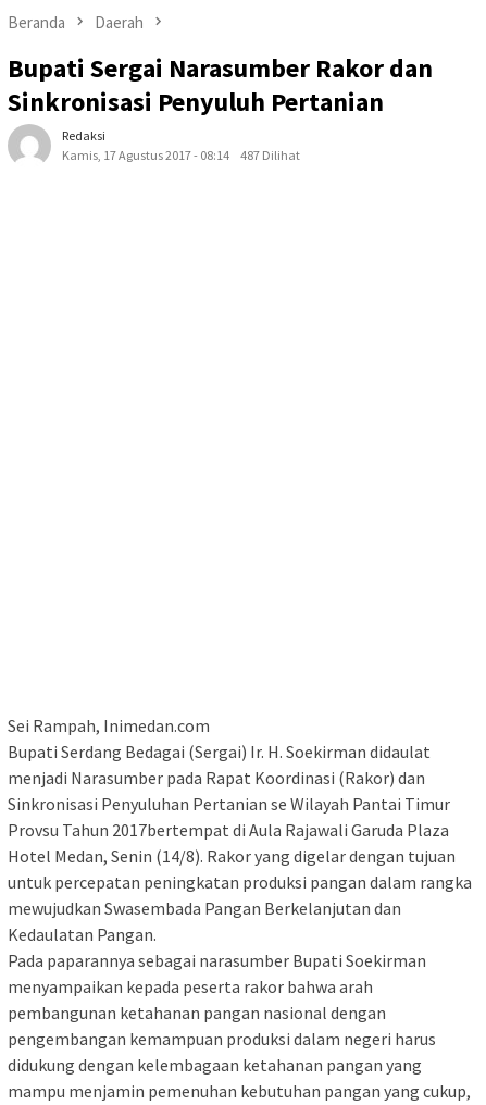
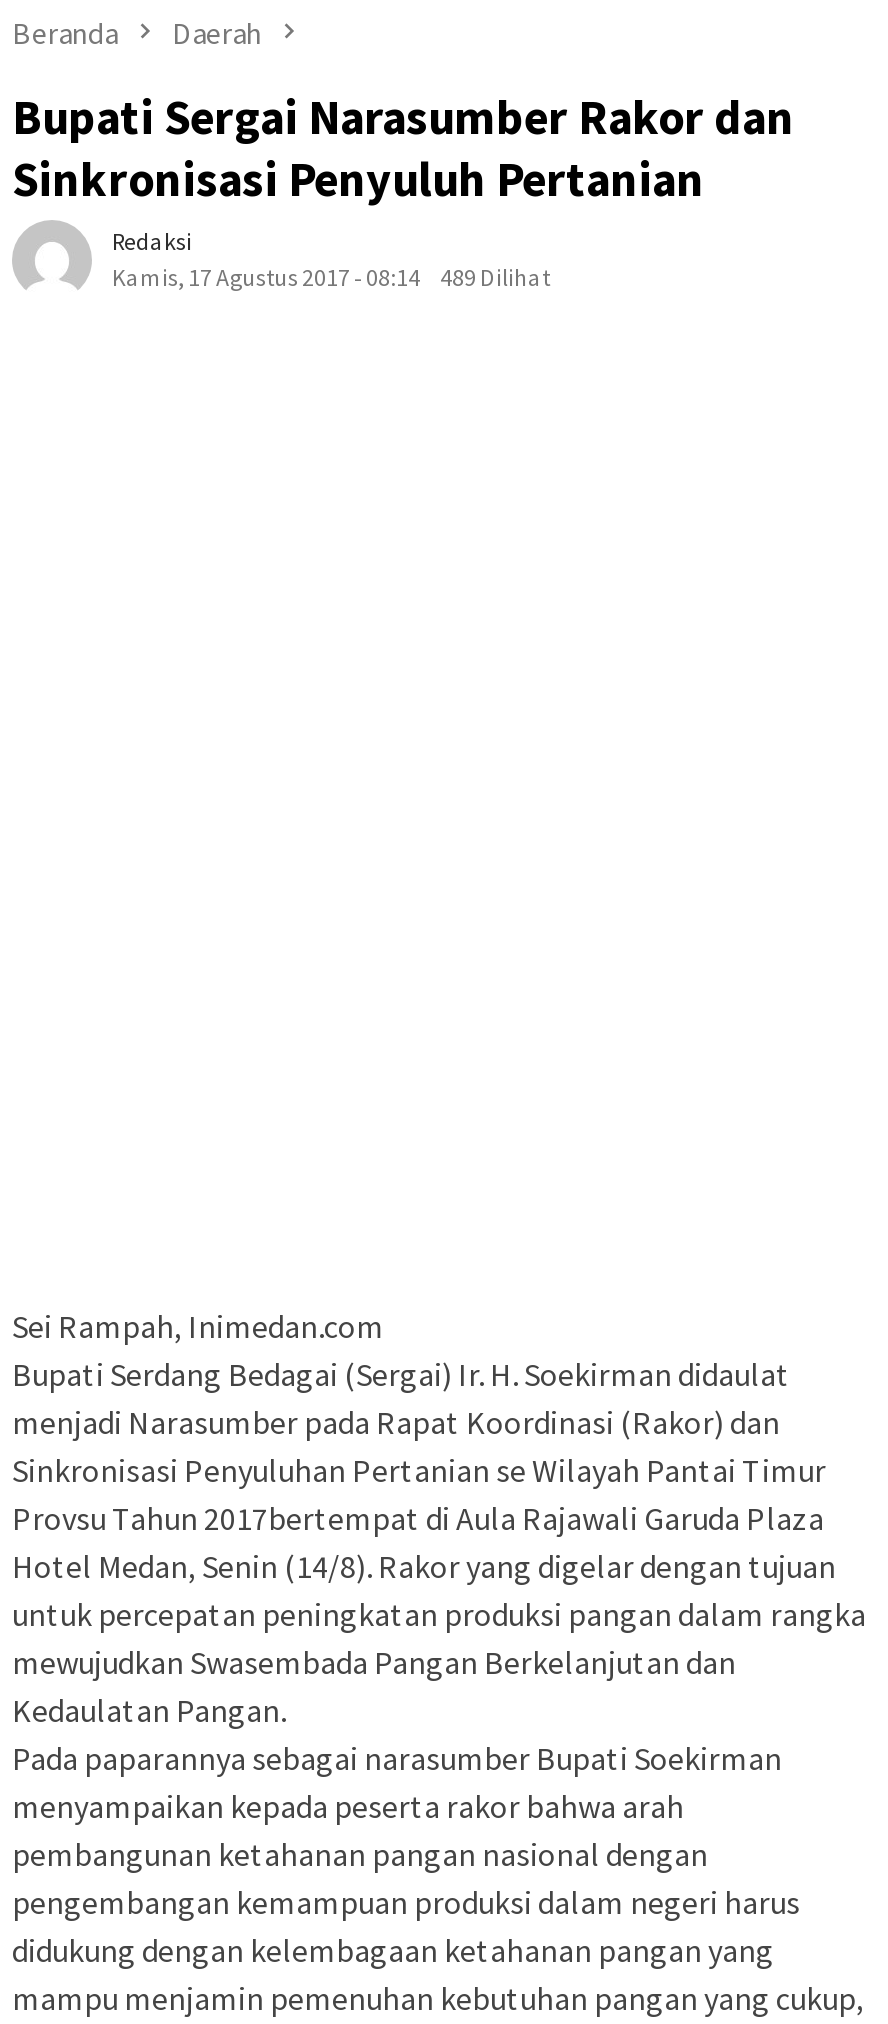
[62,147,300,164] Kamis, 17 Agustus 2017 - 08:14 487 Dilihat -> [112,263,550,293] Kamis, 17 Agustus 2017 - 08:14 489 Dilihat

